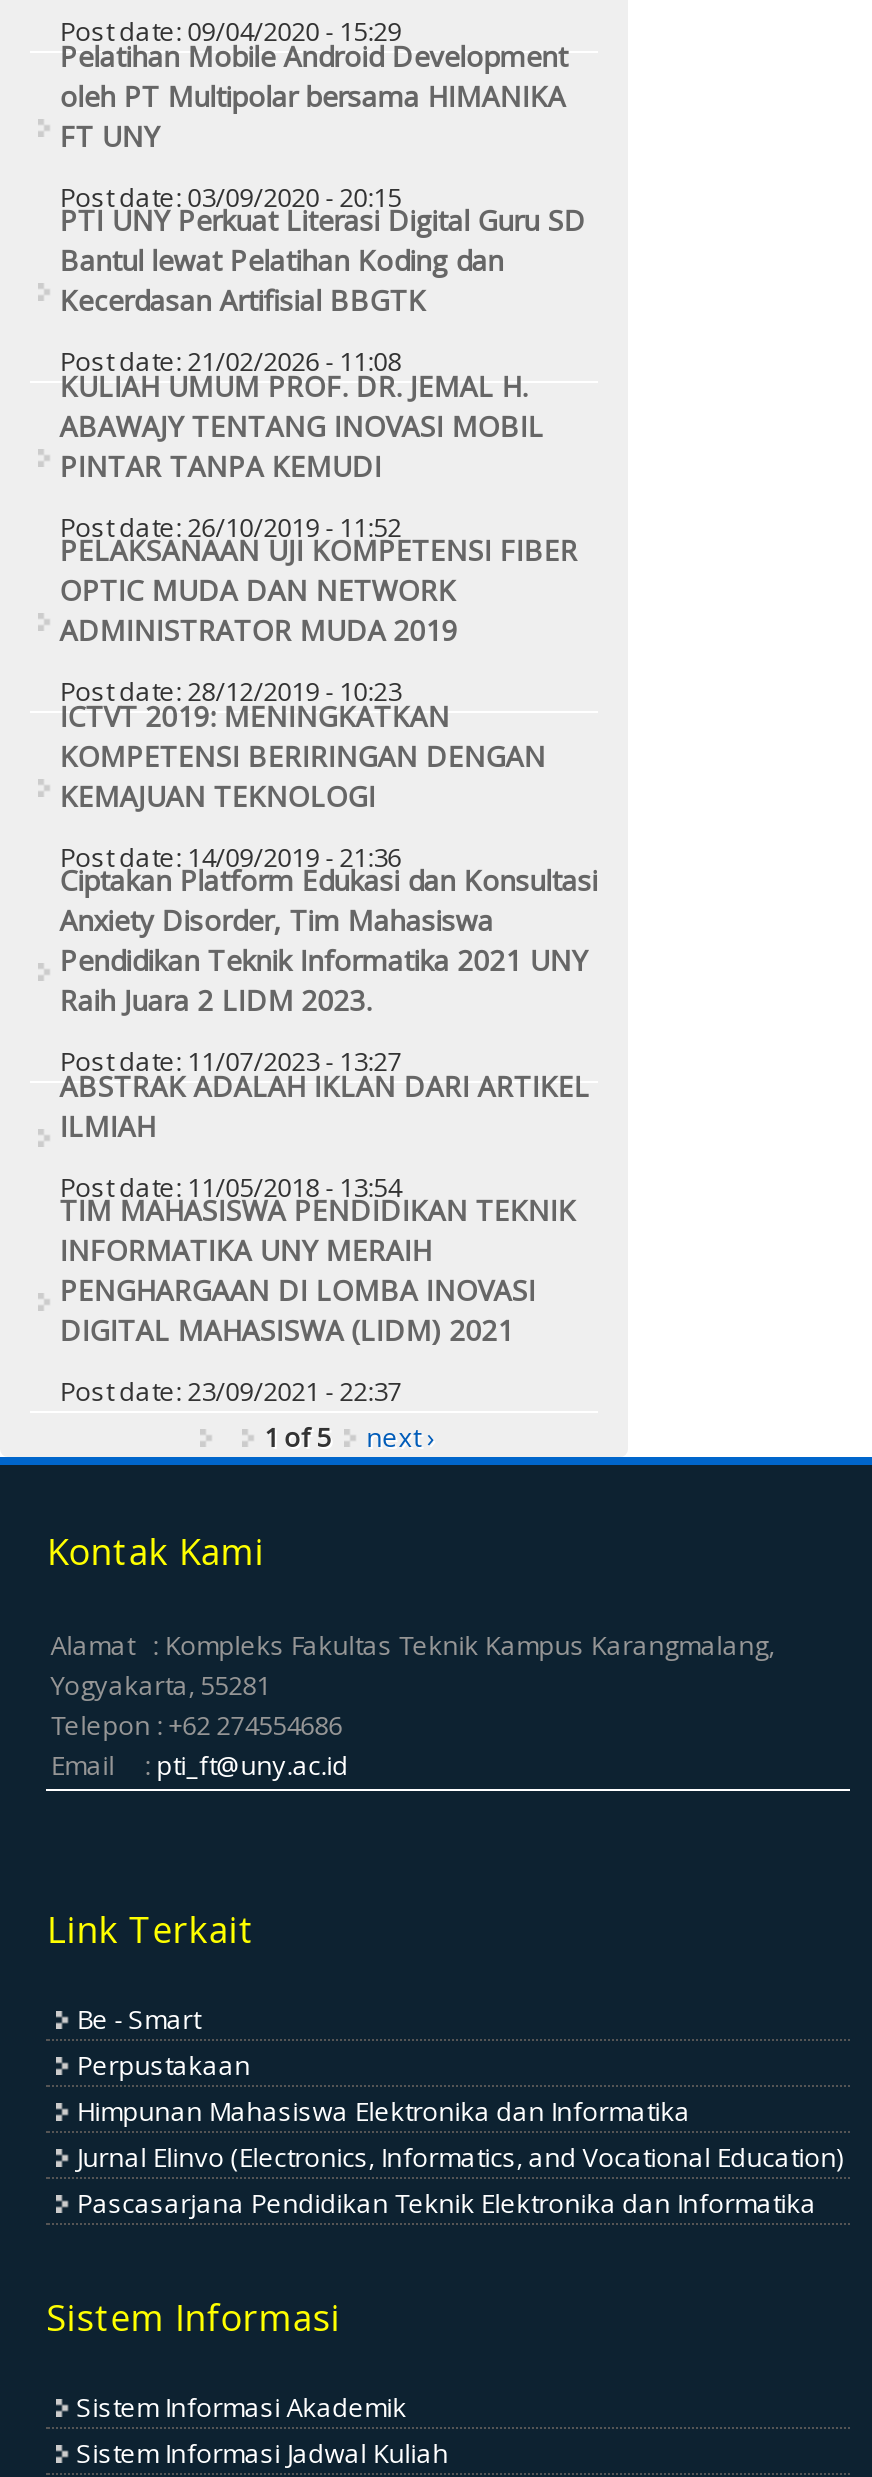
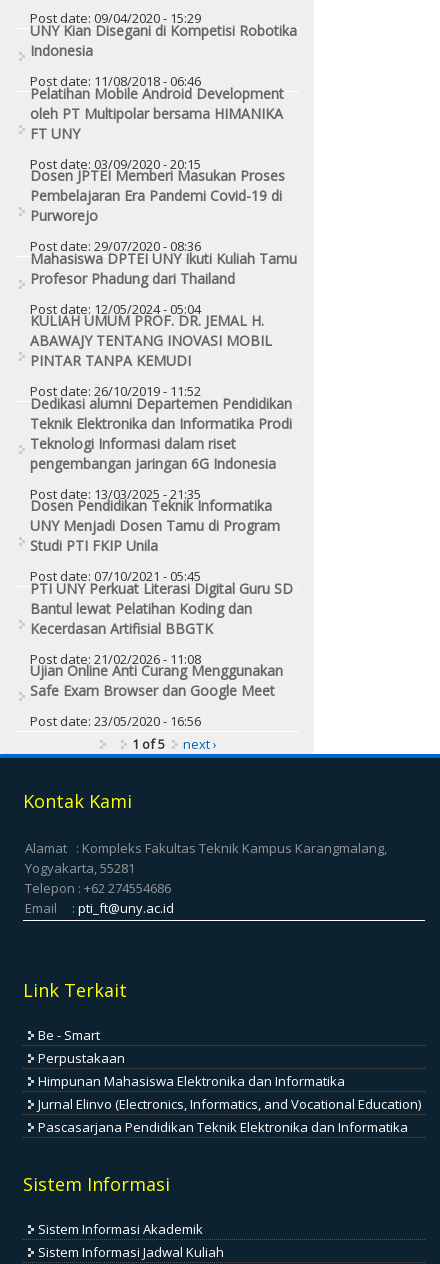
none -> [30,21,297,90] UNY Kian Disegani di Kompetisi Robotika | Indonesia | Post date: 11/08/2018 - 06:46
moved [59,36,567,214] -> [30,84,284,173]: Pelatihan Mobile Android Development | oleh PT Multipolar bersama HIMANIKA | FT UNY | Post date: 03/09/2020 - 20:15
moved [59,200,585,378] -> [30,579,293,668]: PTI UNY Perkuat Literasi Digital Guru SD | Bantul lewat Pelatihan Koding dan | Kecerdasan Artifisial BBGTK | Post date: 21/02/2026 - 11:08
none -> [30,166,297,318] Dosen JPTEI Memberi Masukan Proses | Pembelajaran Era Pandemi Covid-19 di | Purworejo | Post date: 29/07/2020 - 08:36 | Mahasiswa DPTEI UNY Ikuti Kuliah Tamu | Profesor Phadung dari Thailand | Post date: 12/05/2024 - 05:04
moved [59,366,543,544] -> [30,311,272,400]: KULIAH UMUM PROF. DR. JEMAL H. | ABAWAJY TENTANG INOVASI MOBIL | PINTAR TANPA KEMUDI | Post date: 26/10/2019 - 11:52
[59,530,597,1408] PELAKSANAAN UJI KOMPETENSI FIBER | OPTIC MUDA DAN NETWORK | ADMINISTRATOR MUDA 2019 | Post date: 28/12/2019 - 10:23 | ICTVT 2019: MENINGKATKAN | KOMPETENSI BERIRINGAN DENGAN | KEMAJUAN TEKNOLOGI | Post date: 14/09/2019 - 21:36 | Ciptakan Platform Edukasi dan Konsultasi | Anxiety Disorder, Tim Mahasiswa | Pendidikan Teknik Informatika 2021 UNY | Raih Juara 2 LIDM 2023. | Post date: 11/07/2023 - 13:27 | ABSTRAK ADALAH IKLAN DARI ARTIKEL | ILMIAH | Post date: 11/05/2018 - 13:54 | TIM MAHASISWA PENDIDIKAN TEKNIK | INFORMATIKA UNY MERAIH | PENGHARGAAN DI LOMBA INOVASI | DIGITAL MAHASISWA (LIDM) 2021 | Post date: 23/09/2021 - 22:37 -> [30,394,292,730] Dedikasi alumni Departemen Pendidikan | Teknik Elektronika dan Informatika Prodi | Teknologi Informasi dalam riset | pengembangan jaringan 6G Indonesia | Post date: 13/03/2025 - 21:35 | Dosen Pendidikan Teknik Informatika | UNY Menjadi Dosen Tamu di Program | Studi PTI FKIP Unila | Post date: 07/10/2021 - 05:45 | Ujian Online Anti Curang Menggunakan | Safe Exam Browser dan Google Meet | Post date: 23/05/2020 - 16:56

